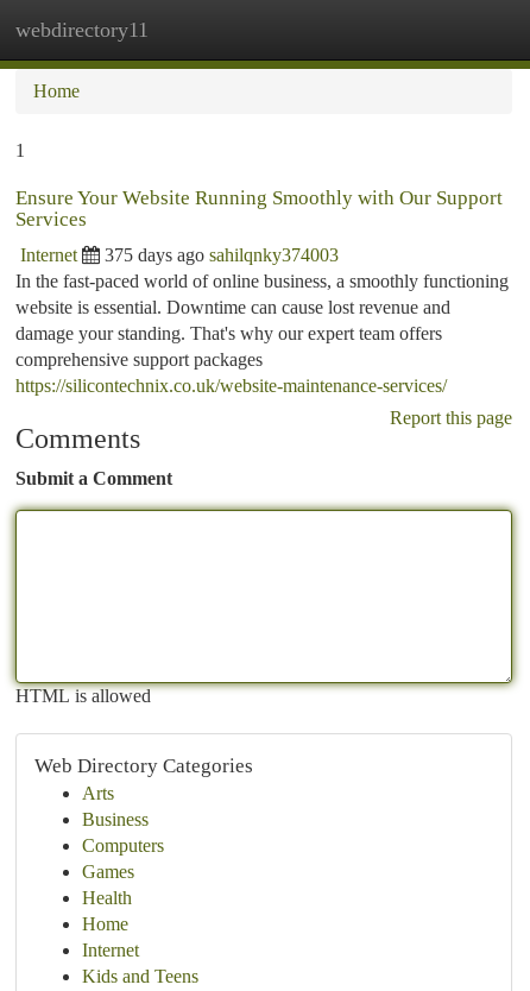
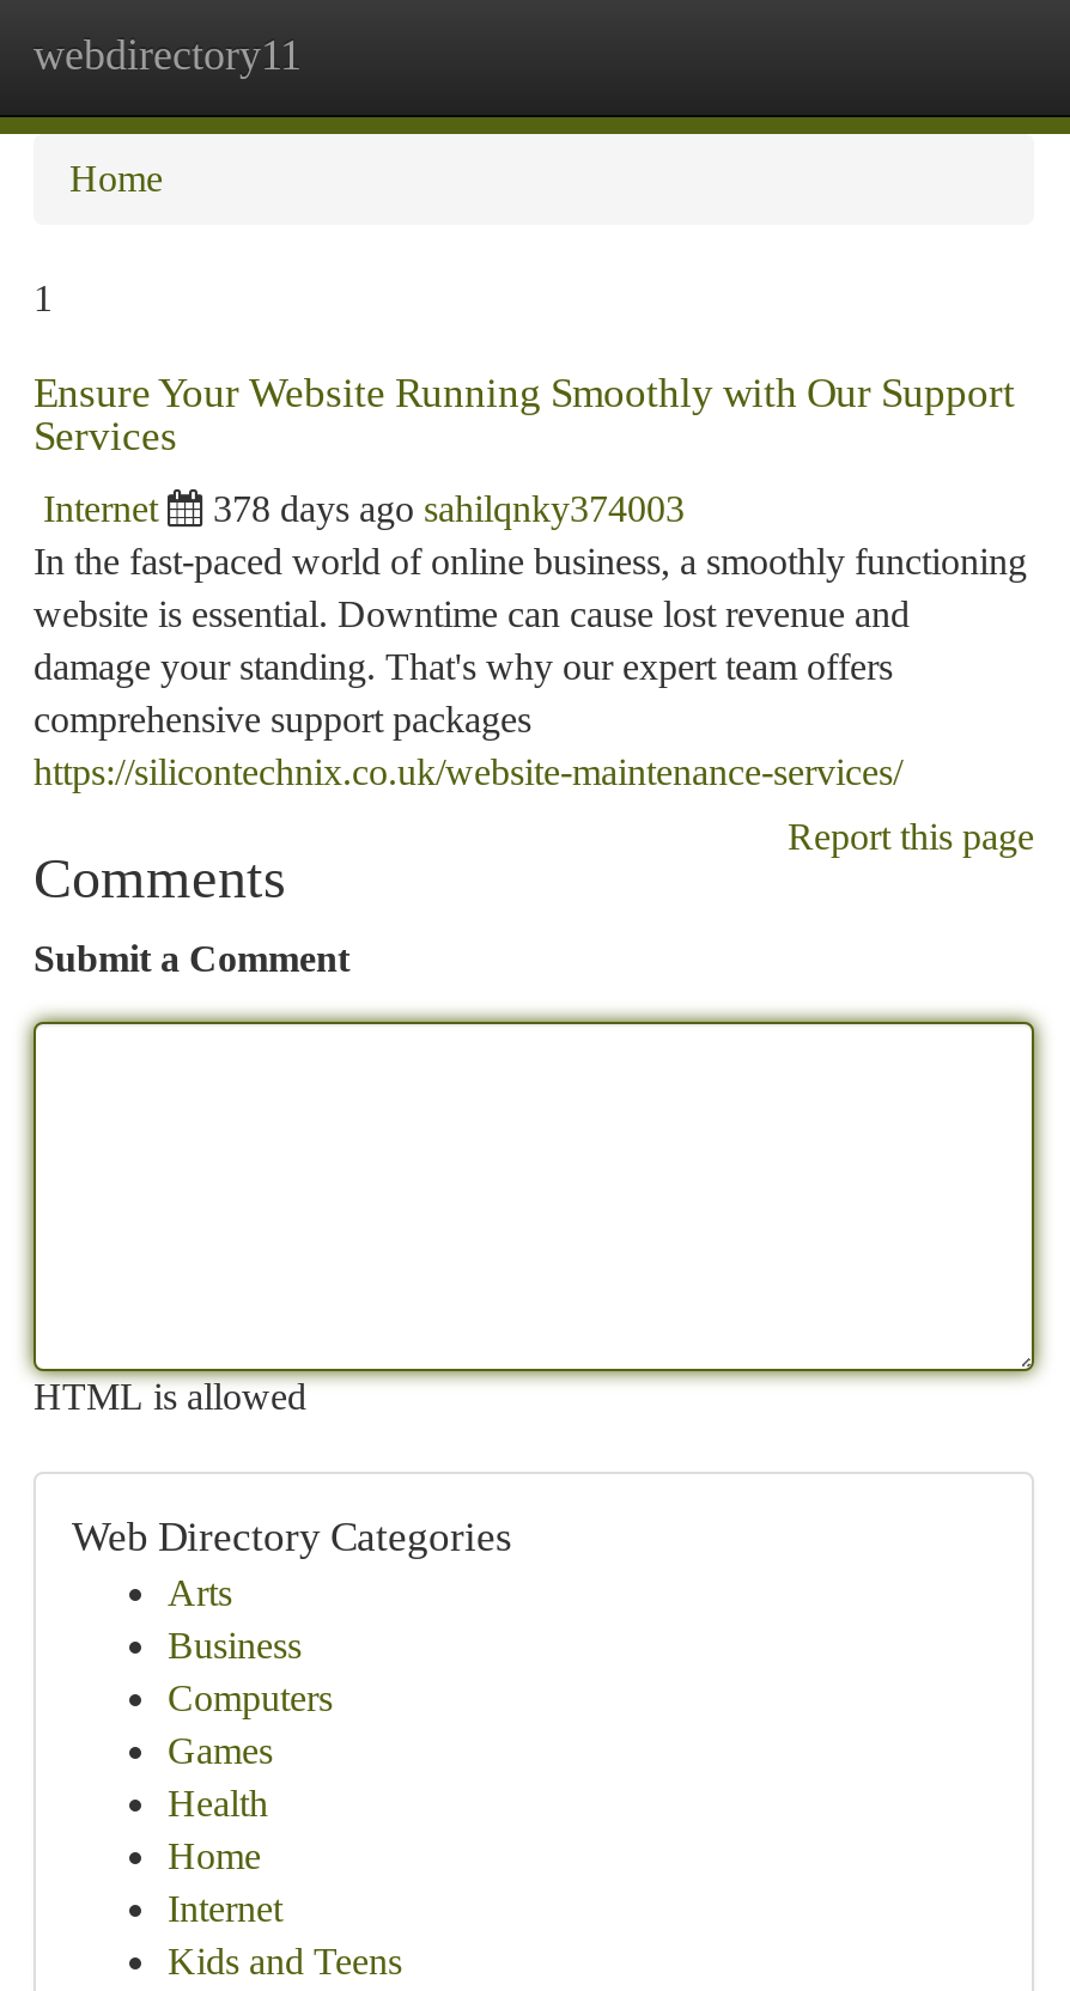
[105,245,339,265] 375 days ago sahilqnky374003 -> [213,488,685,529] 378 days ago sahilqnky374003

